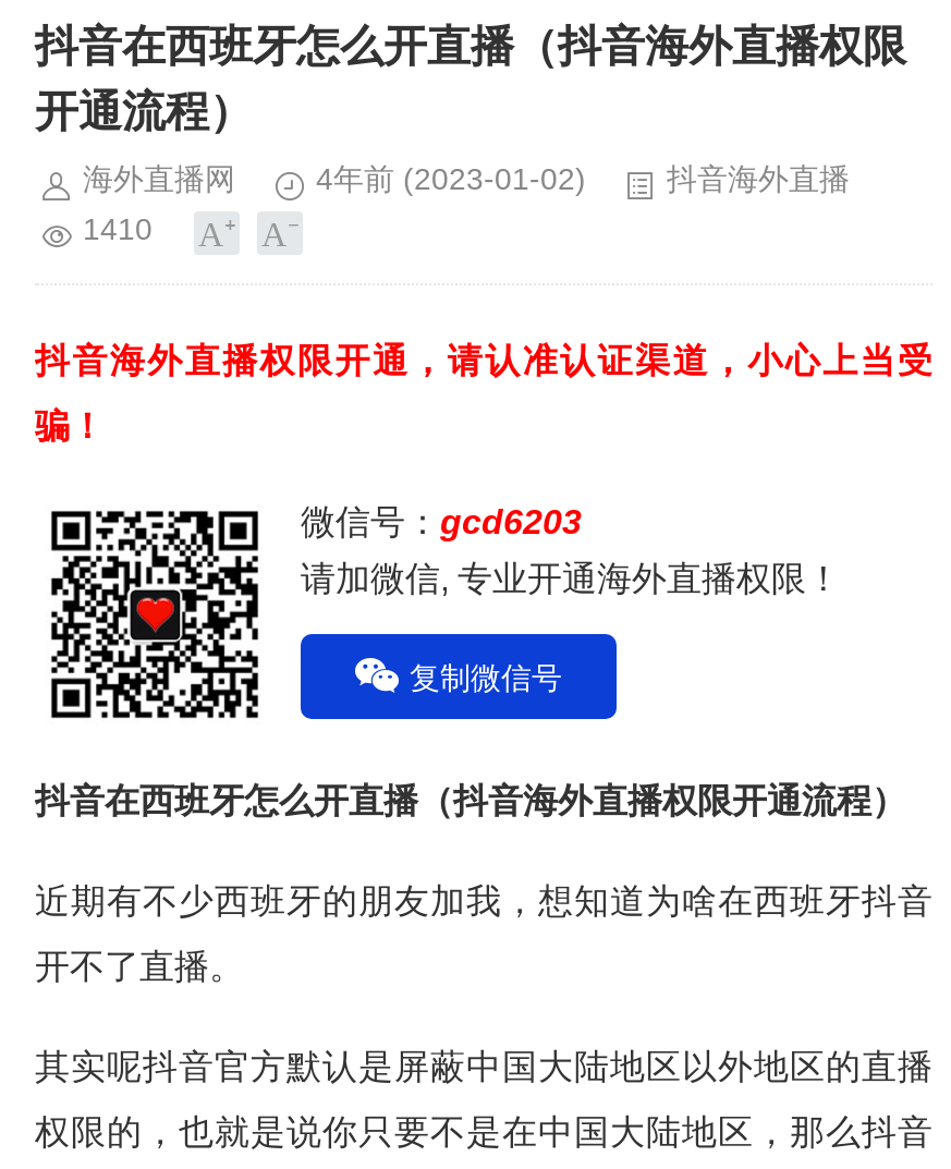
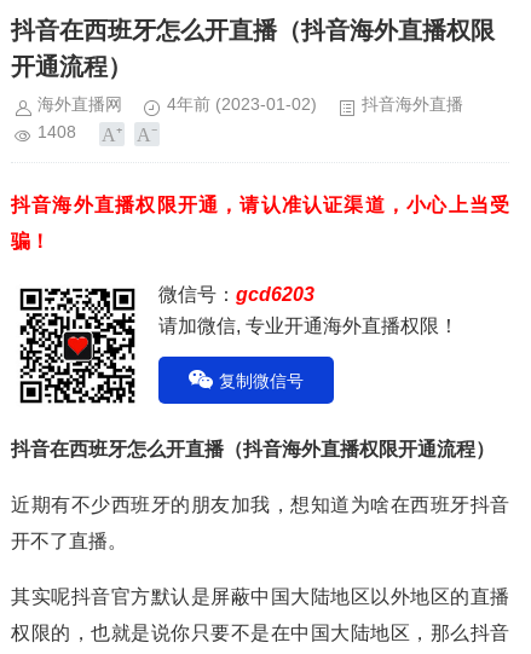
[83,211,153,246] 1410 -> [37,122,76,141] 1408

